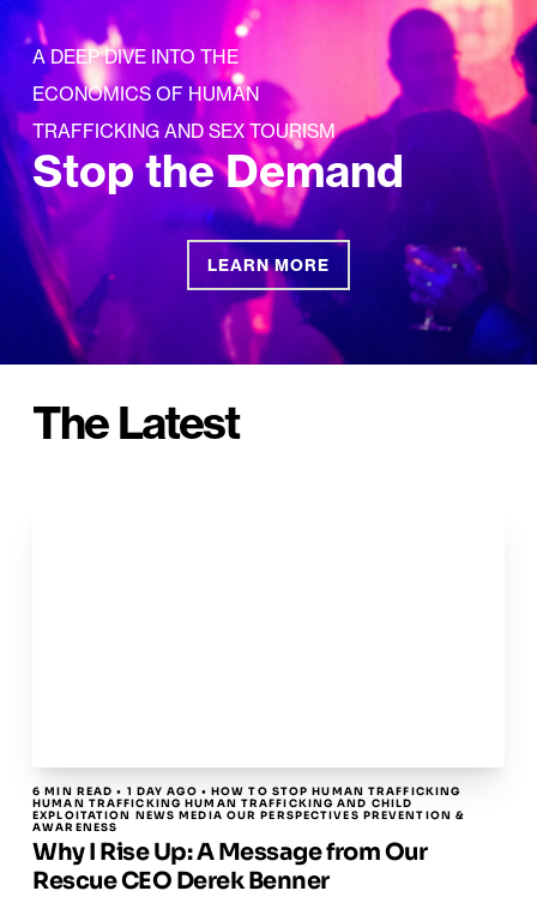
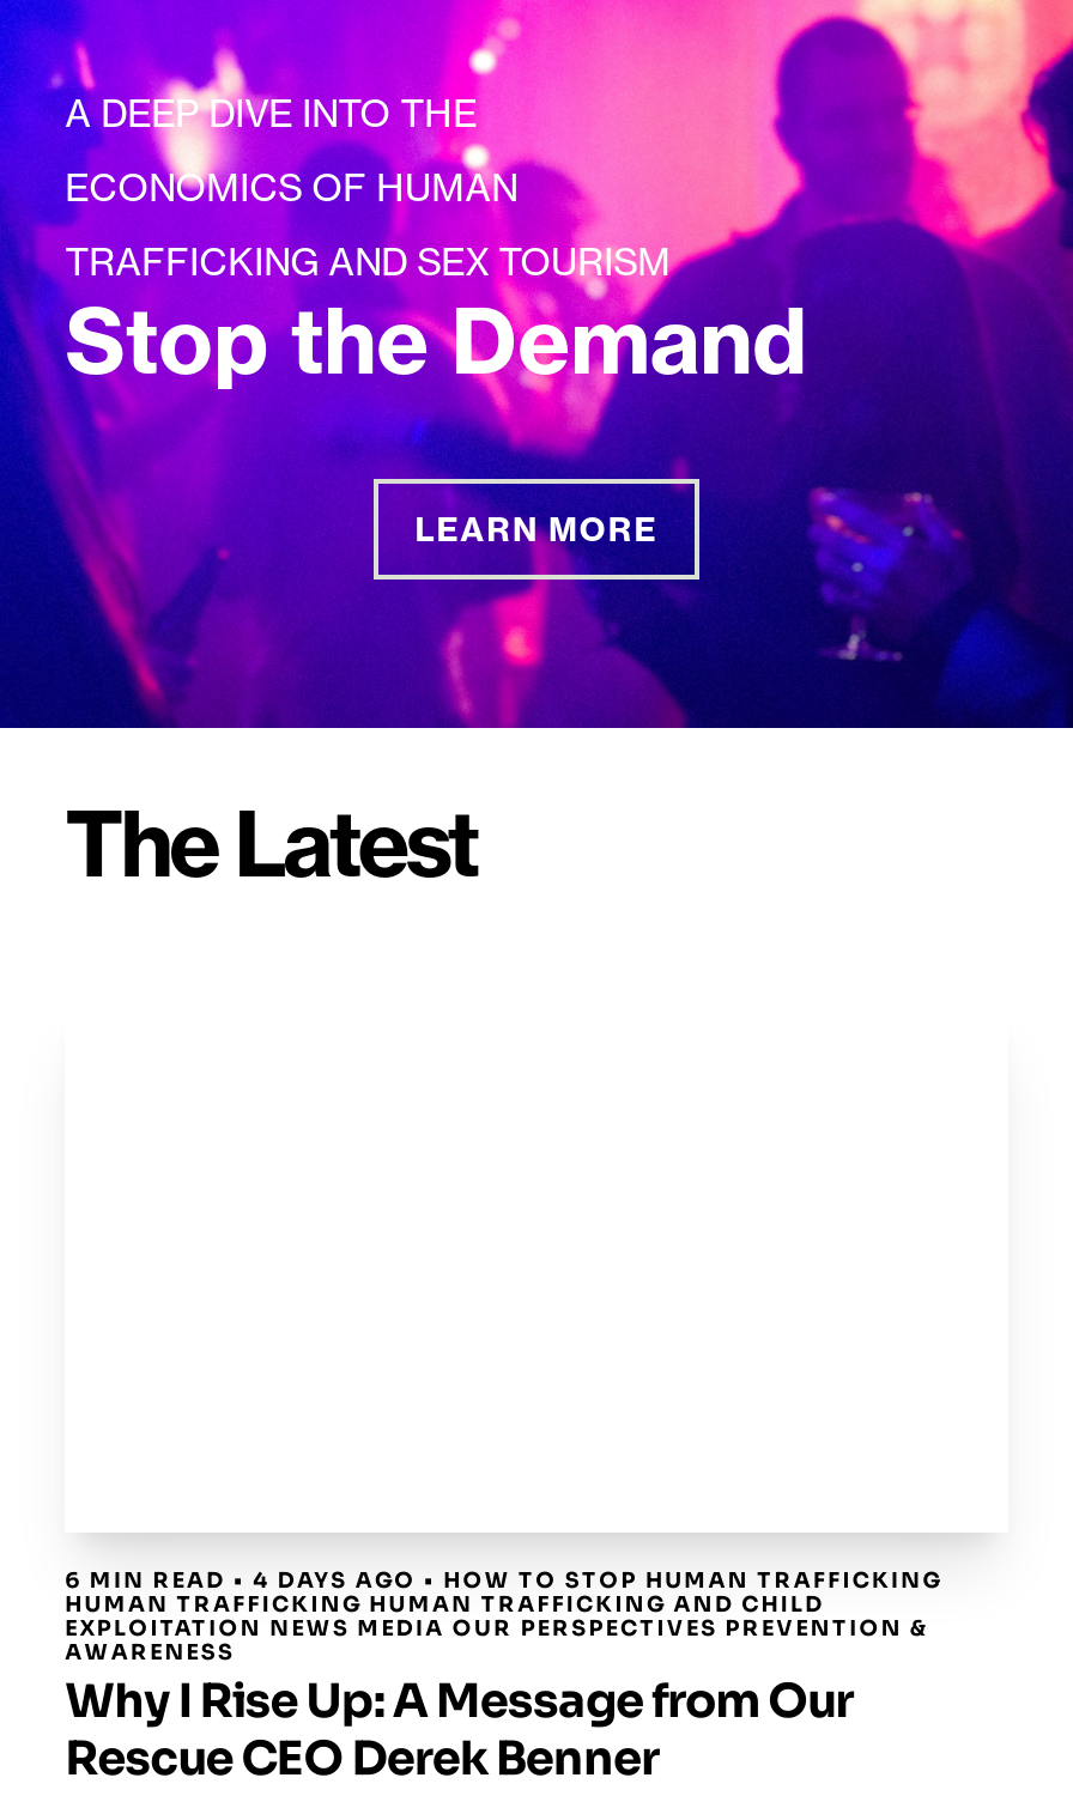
[32,785,461,799] 6 MIN READ • 1 DAY AGO • HOW TO STOP HUMAN TRAFFICKING -> [65,1567,942,1596] 6 MIN READ • 4 DAYS AGO • HOW TO STOP HUMAN TRAFFICKING

